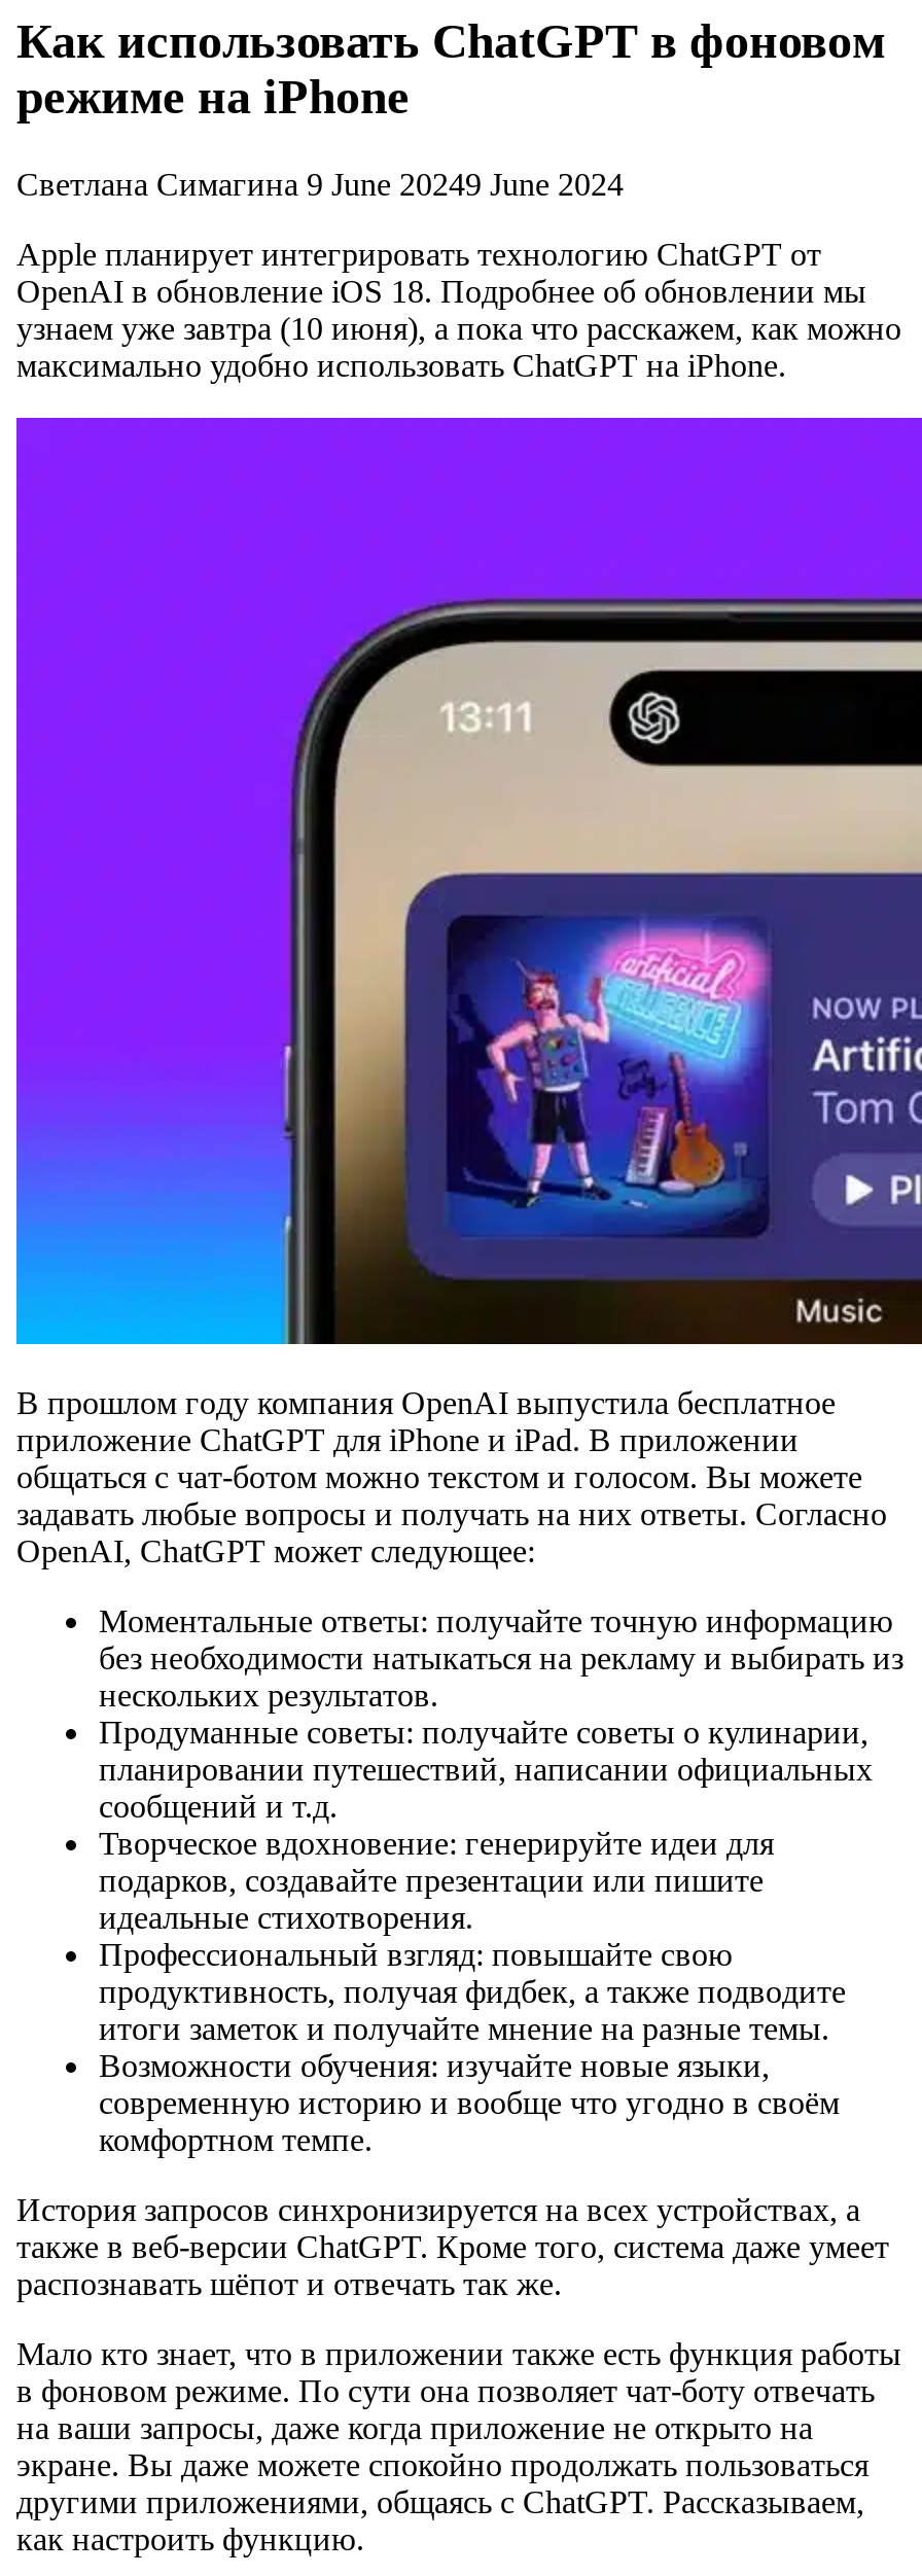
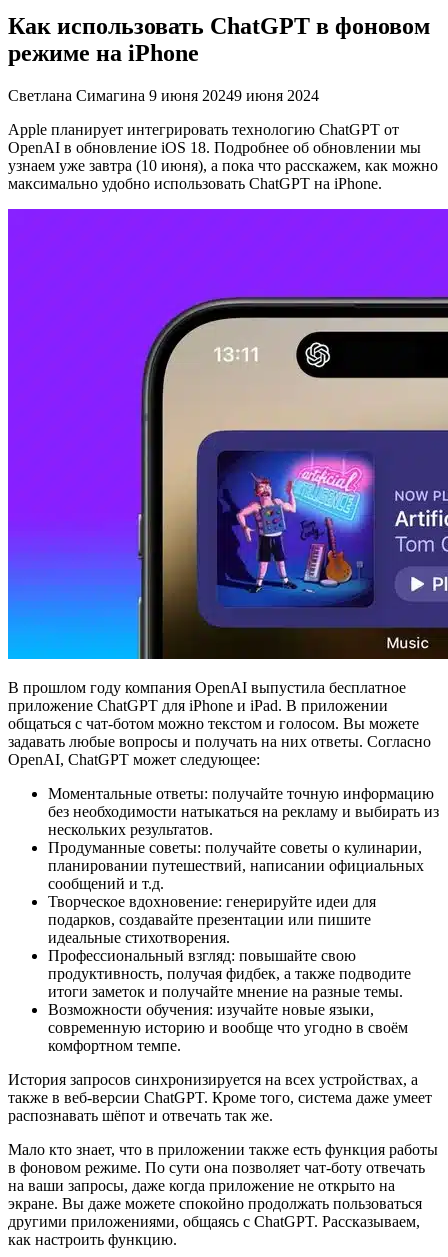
[16,167,624,202] Светлана Симагина 9 June 20249 June 2024 -> [8,87,319,104] Светлана Симагина 9 июня 20249 июня 2024

